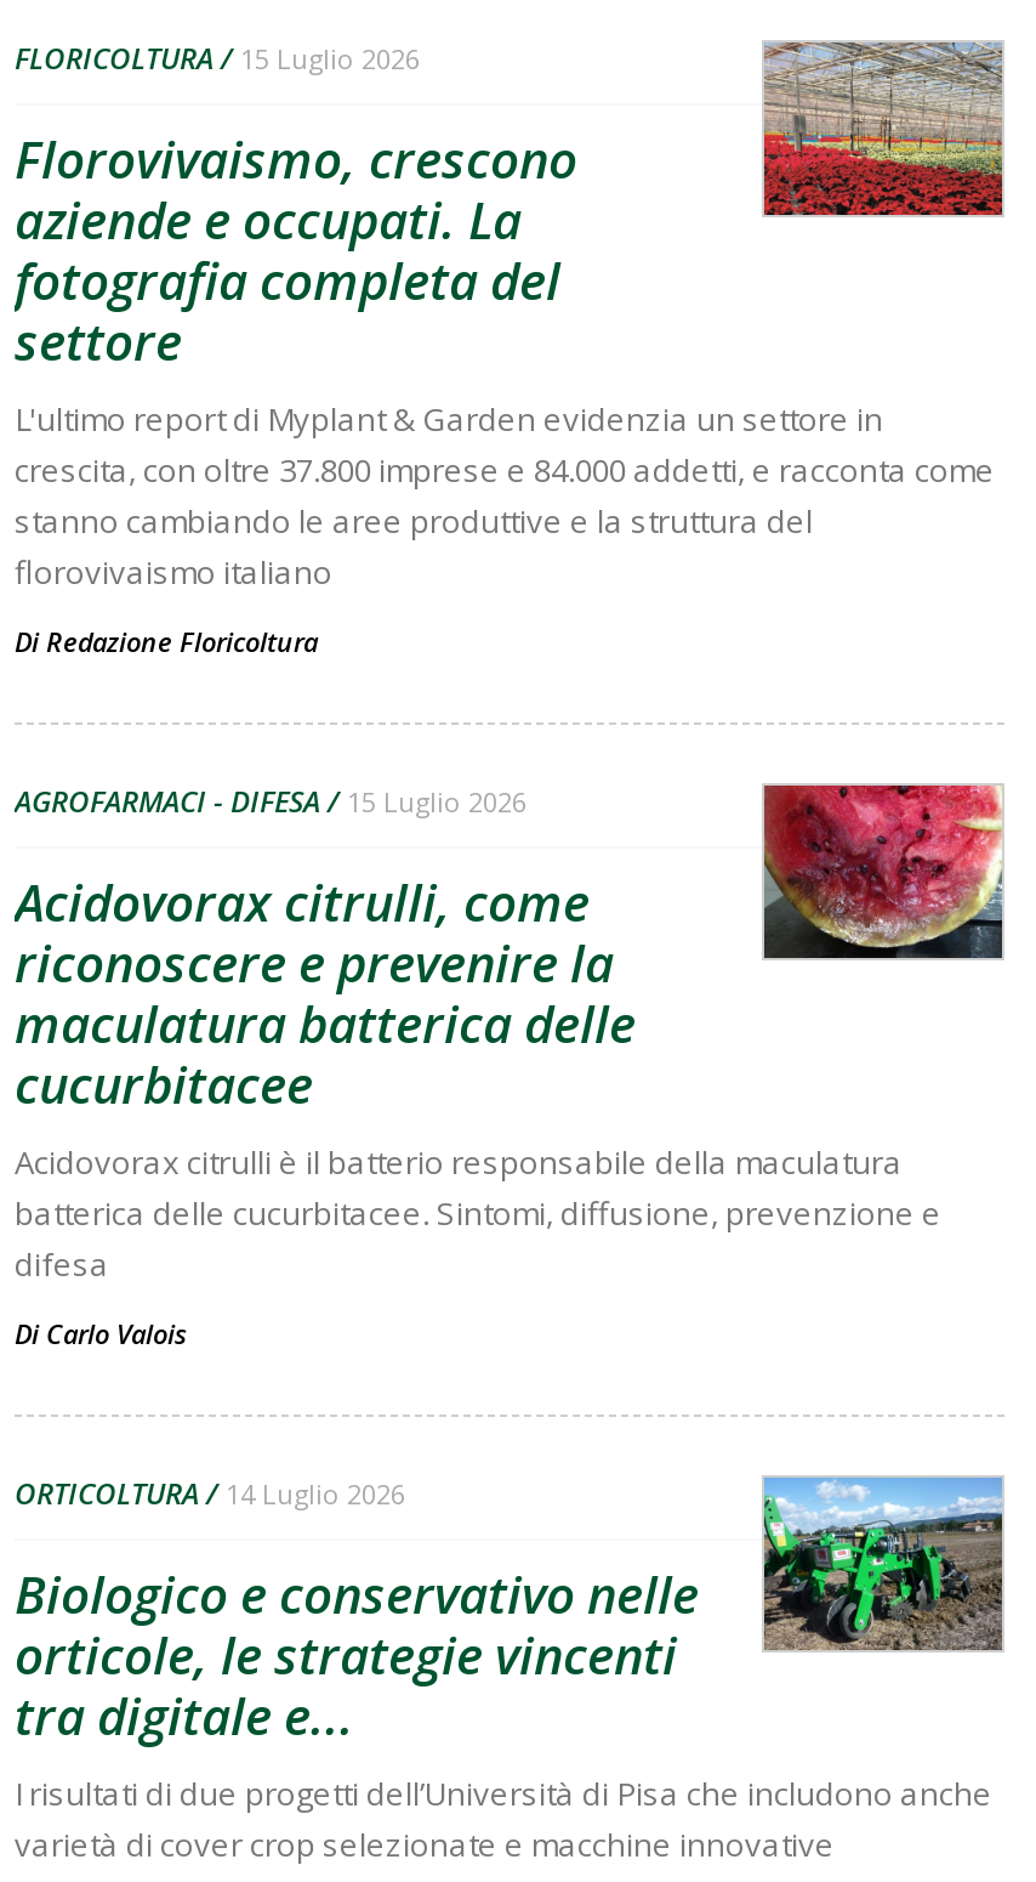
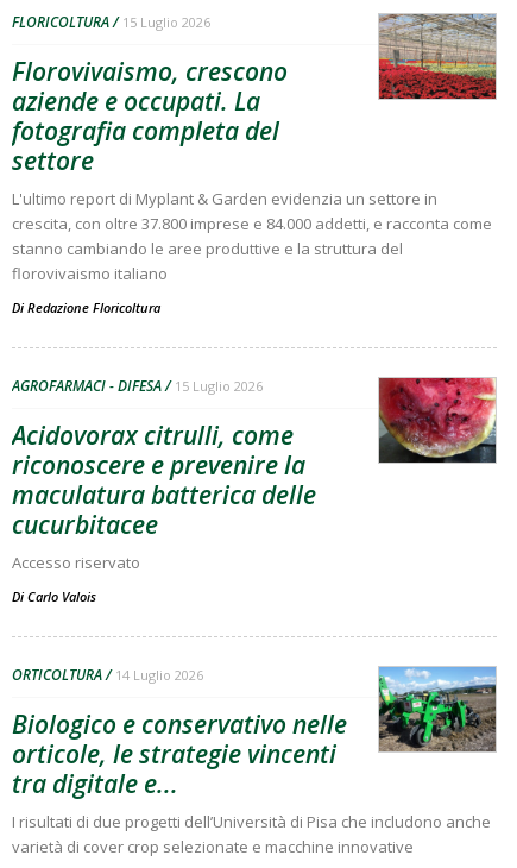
[15,1141,941,1286] Acidovorax citrulli è il batterio responsabile della maculatura | batterica delle cucurbitacee. Sintomi, diffusione, prevenzione e | difesa -> [12,552,140,573] Accesso riservato

